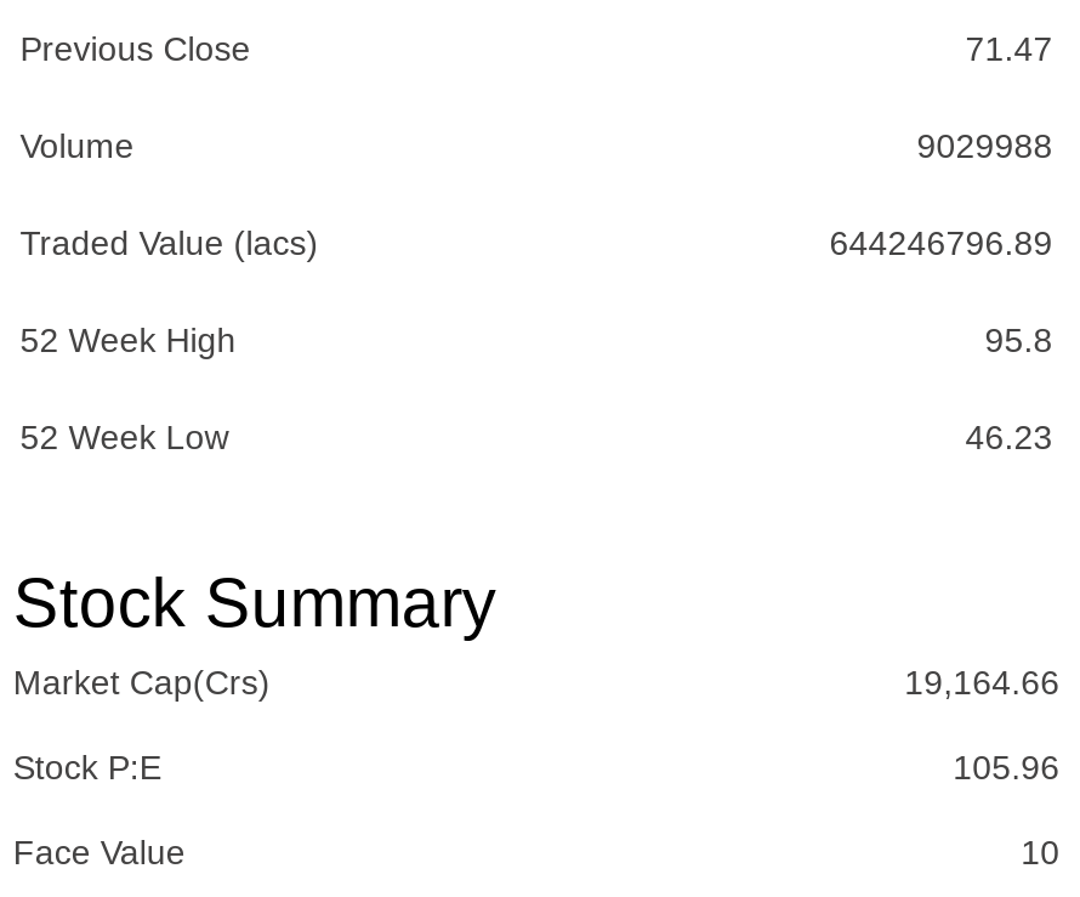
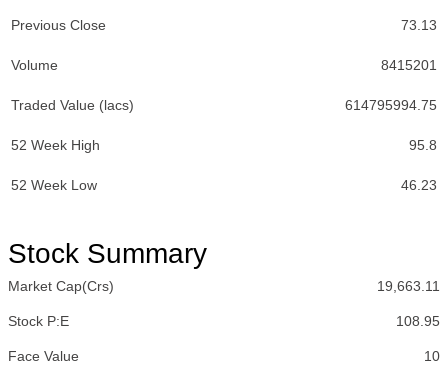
[965,29,1053,68] 71.47 -> [401,17,437,33] 73.13
[917,126,1053,165] 9029988 -> [381,57,437,73] 8415201
[830,223,1053,262] 644246796.89 -> [345,97,437,113] 614795994.75
[904,663,1060,702] 19,164.66 -> [377,278,440,294] 19,663.11
[953,748,1060,787] 105.96 -> [396,313,440,329] 108.95

